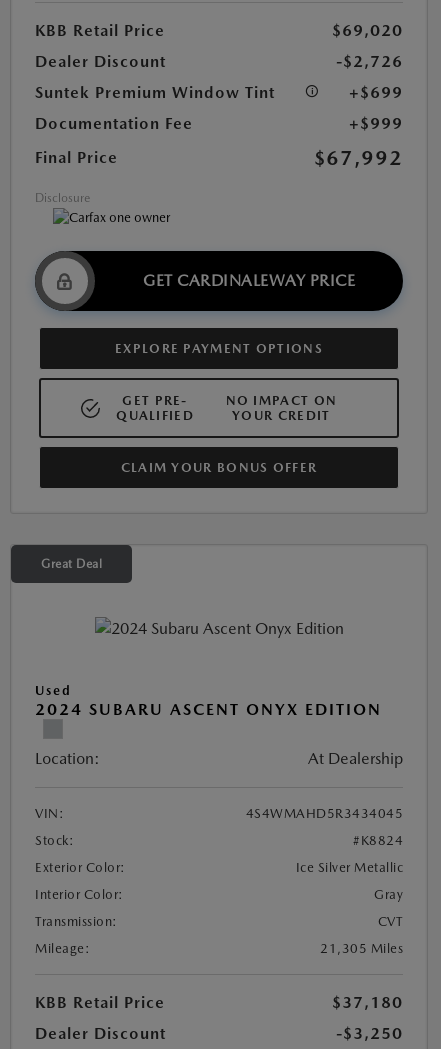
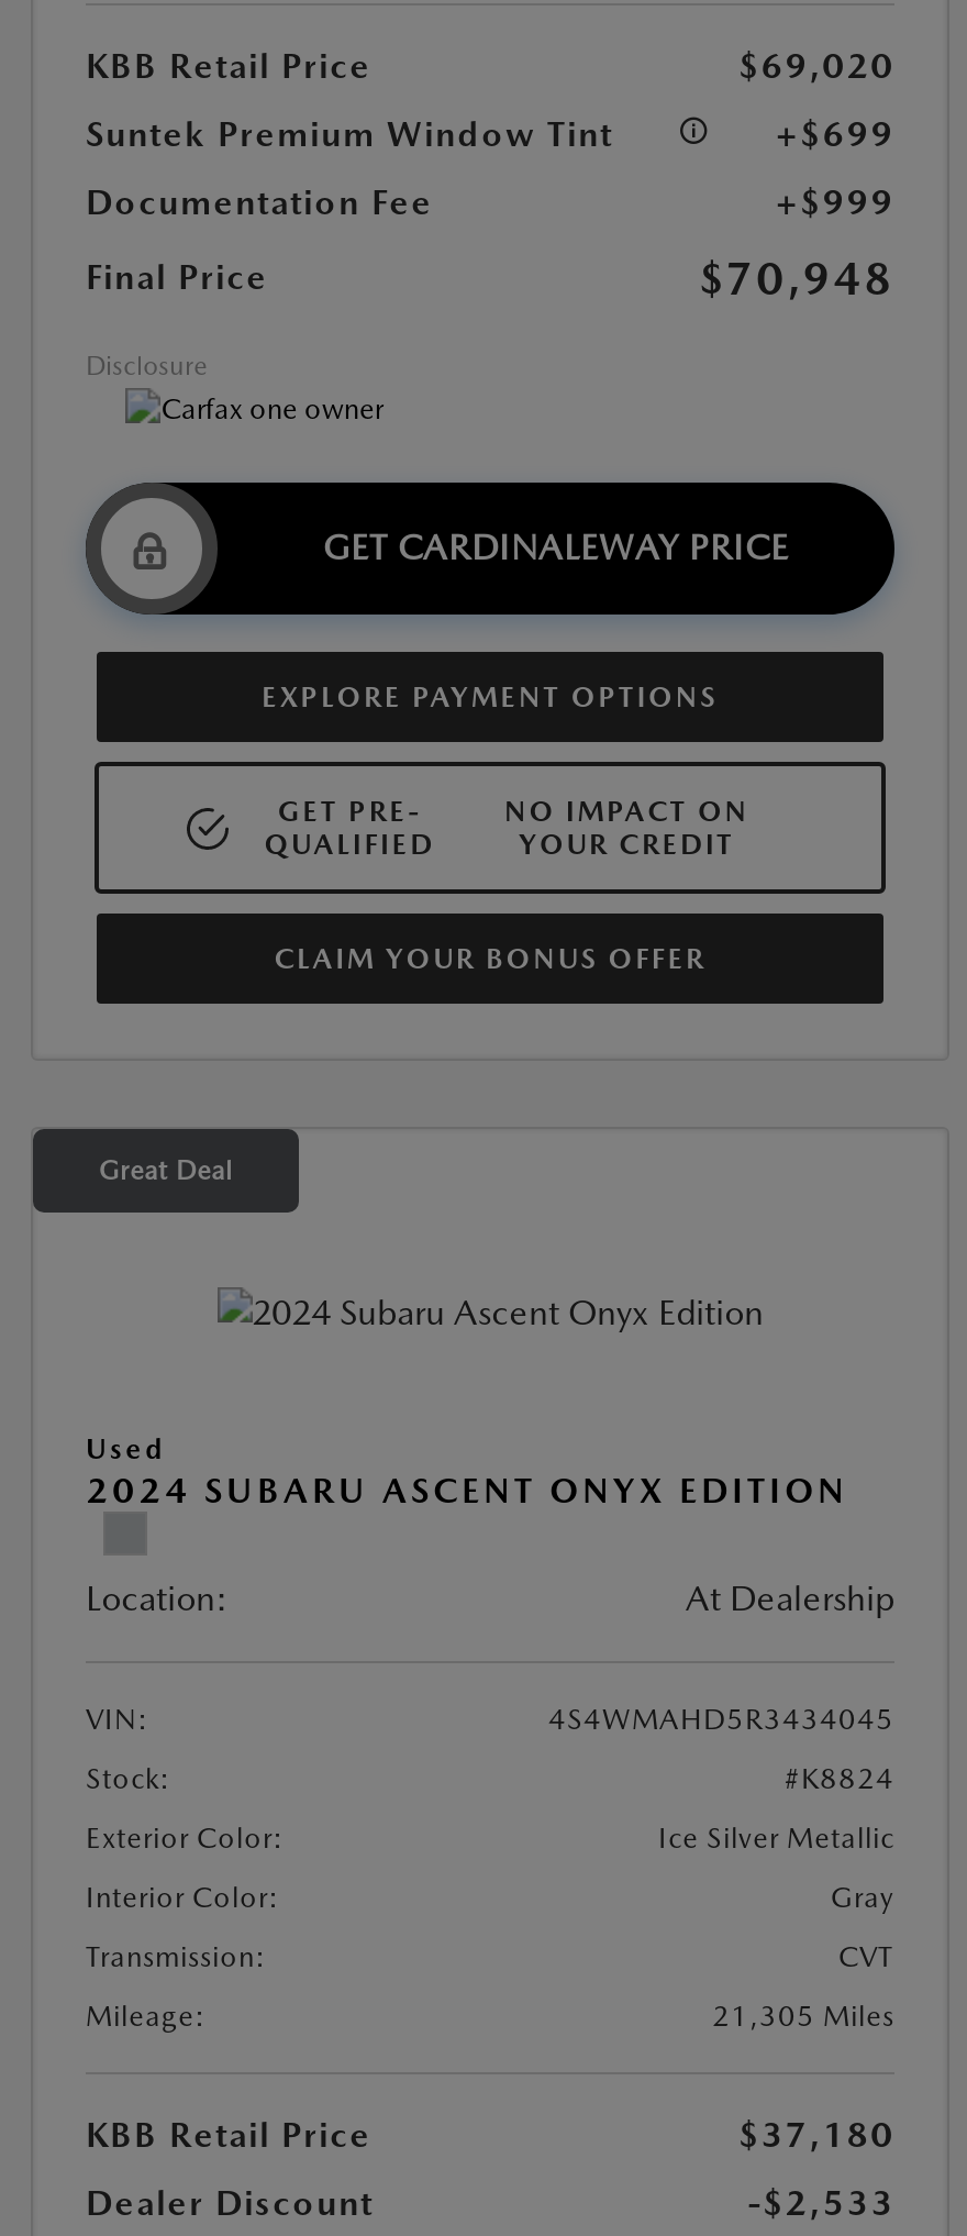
[35,52,403,71] Dealer Discount | -$2,726 -> none
[314,146,403,170] $67,992 -> [699,252,894,305] $70,948
[336,1024,403,1043] -$3,250 -> [747,2181,894,2223] -$2,533

